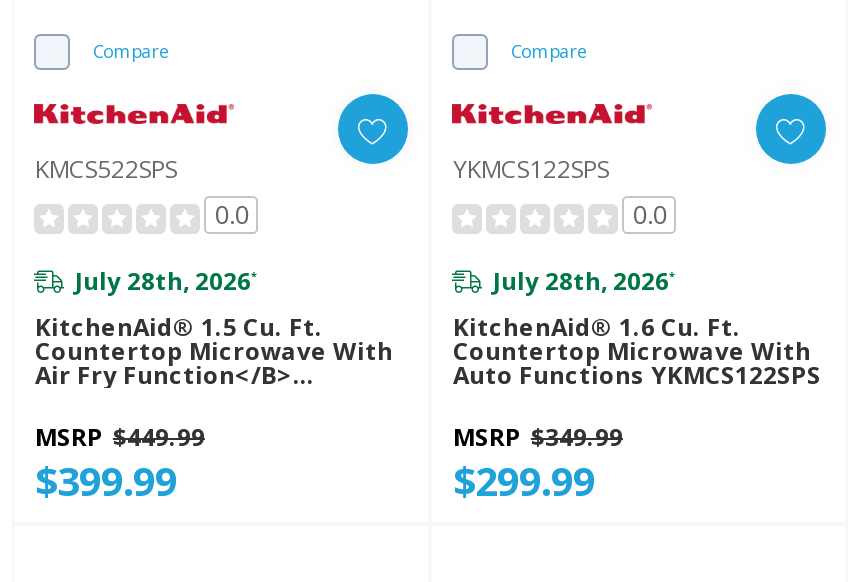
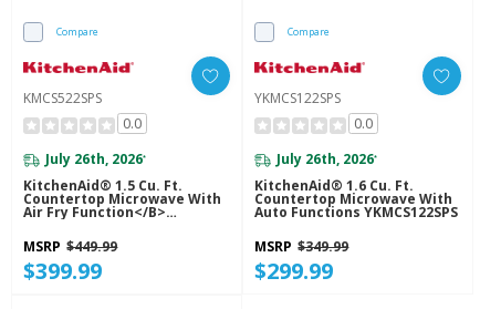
[75,263,257,297] July 28th, 2026* -> [46,150,146,169] July 26th, 2026*
[493,263,675,297] July 28th, 2026* -> [277,150,378,169] July 26th, 2026*

